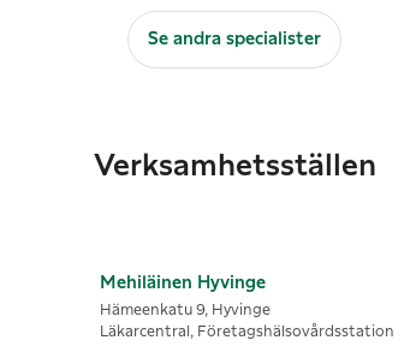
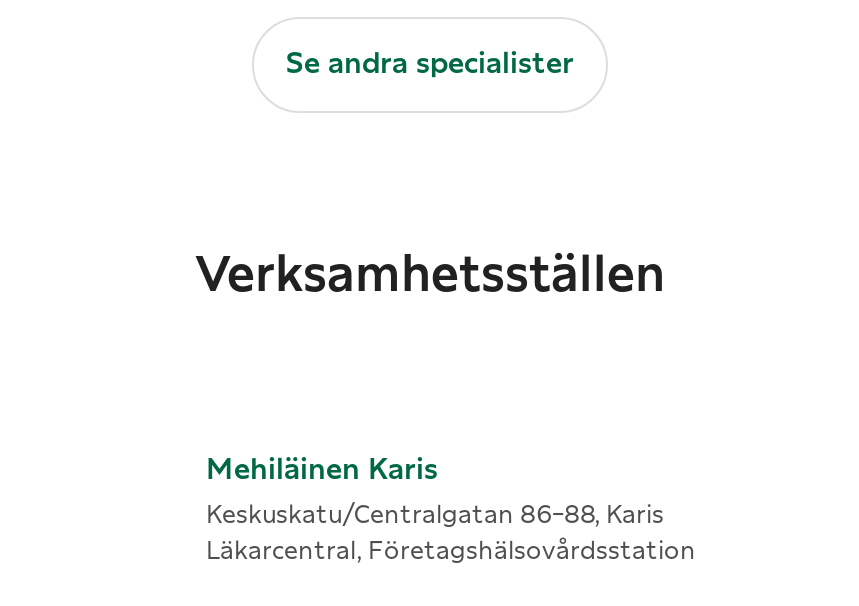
[100,275,266,291] Mehiläinen Hyvinge -> [206,456,438,484] Mehiläinen Karis
[100,302,271,317] Hämeenkatu 9, Hyvinge -> [206,502,664,526] Keskuskatu/Centralgatan 86-88, Karis

